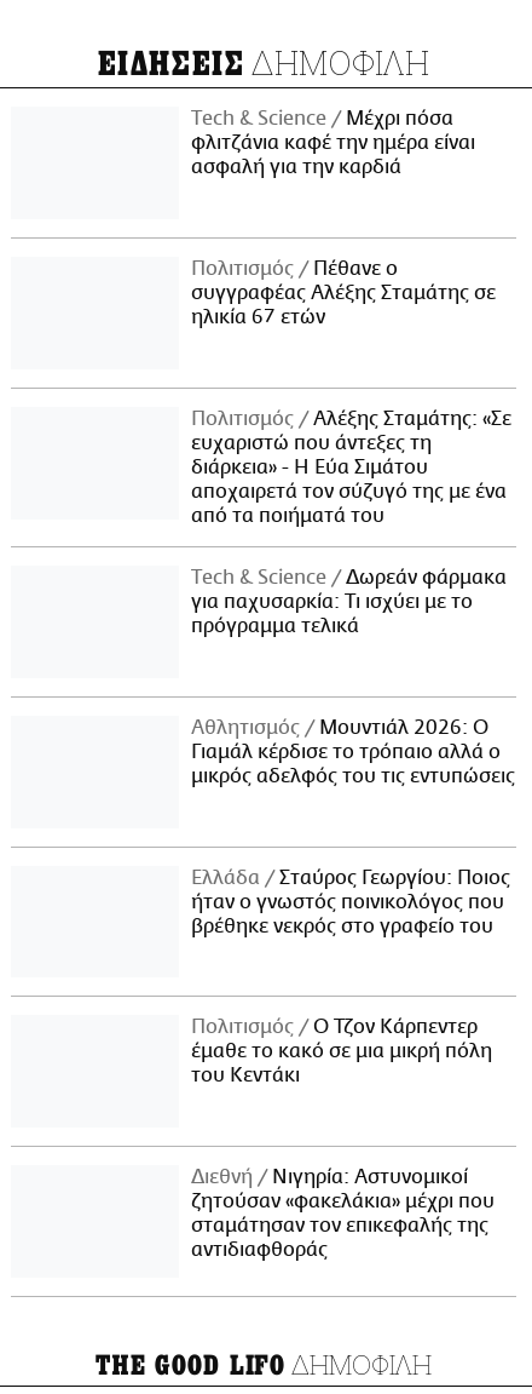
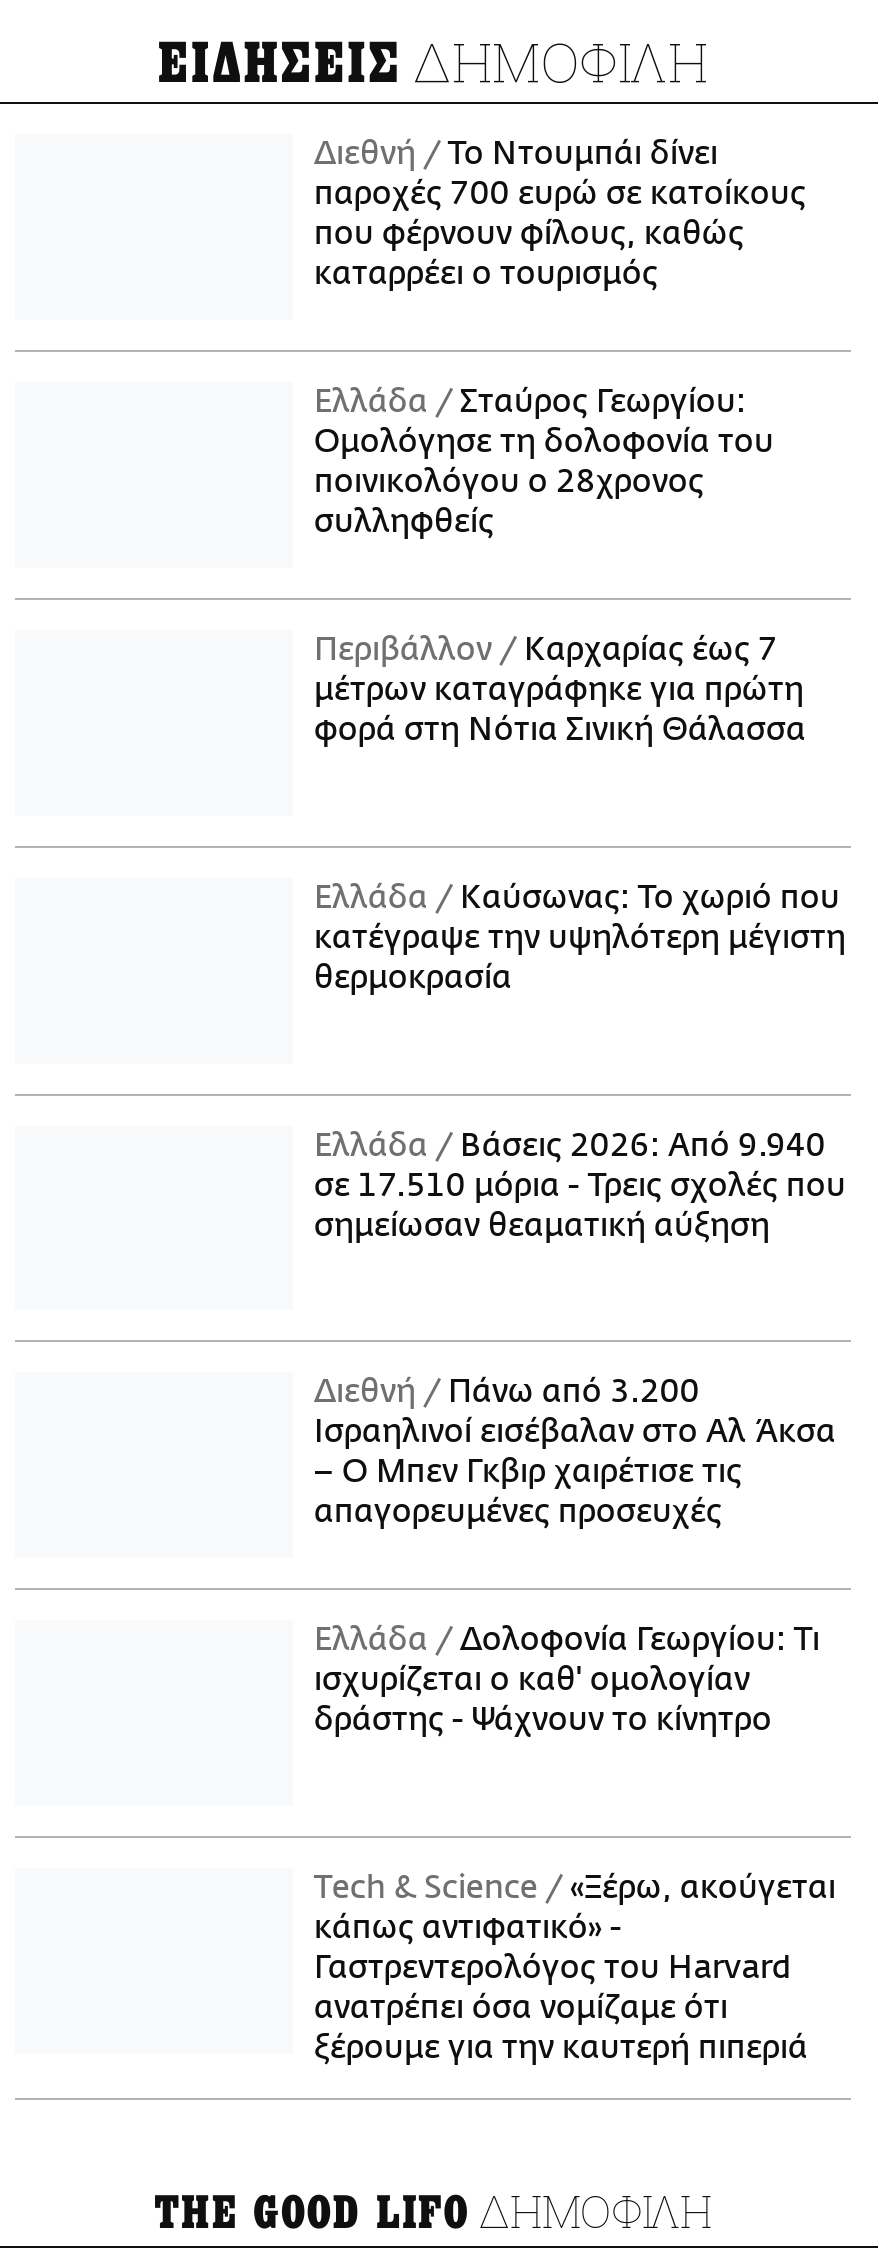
[191,108,476,178] Τech & Science Μέχρι πόσα | φλιτζάνια καφέ την ημέρα είναι | ασφαλή για την καρδιά -> [314,136,806,292] Διεθνή Το Ντουμπάι δίνει | παροχές 700 ευρώ σε κατοίκους | που φέρνουν φίλους, καθώς | καταρρέει ο τουρισμός
[191,258,496,328] Πολιτισμός Πέθανε ο | συγγραφέας Αλέξης Σταμάτης σε | ηλικία 67 ετών -> [314,384,774,540] Ελλάδα Σταύρος Γεωργίου: | Ομολόγησε τη δολοφονία του | ποινικολόγου ο 28χρονος | συλληφθείς
[191,408,512,527] Πολιτισμός Αλέξης Σταμάτης: «Σε | ευχαριστώ που άντεξες τη | διάρκεια» - Η Εύα Σιμάτου | αποχαιρετά τον σύζυγό της με ένα | από τα ποιήματά του -> [314,632,806,748] Περιβάλλον Καρχαρίας έως 7 | μέτρων καταγράφηκε για πρώτη | φορά στη Νότια Σινική Θάλασσα
[191,567,507,637] Τech & Science Δωρεάν φάρμακα | για παχυσαρκία: Τι ισχύει με το | πρόγραμμα τελικά -> [314,879,846,995] Ελλάδα Καύσωνας: Το χωριό που | κατέγραψε την υψηλότερη μέγιστη | θερμοκρασία
[191,717,515,787] Αθλητισμός Μουντιάλ 2026: Ο | Γιαμάλ κέρδισε το τρόπαιο αλλά ο | μικρός αδελφός του τις εντυπώσεις -> [314,1127,846,1243] Ελλάδα Βάσεις 2026: Από 9.940 | σε 17.510 μόρια - Τρεις σχολές που | σημείωσαν θεαματική αύξηση
[191,867,511,937] Ελλάδα Σταύρος Γεωργίου: Ποιος | ήταν ο γνωστός ποινικολόγος που | βρέθηκε νεκρός στο γραφείο του -> [314,1375,836,1531] Διεθνή Πάνω από 3.200 | Ισραηλινοί εισέβαλαν στο Αλ Άκσα | – Ο Μπεν Γκβιρ χαιρέτισε τις | απαγορευμένες προσευχές
[191,1017,492,1087] Πολιτισμός Ο Τζον Κάρπεντερ | έμαθε το κακό σε μια μικρή πόλη | του Κεντάκι -> [314,1623,820,1739] Ελλάδα Δολοφονία Γεωργίου: Τι | ισχυρίζεται ο καθ' ομολογίαν | δράστης - Ψάχνουν το κίνητρο
[191,1167,495,1261] Διεθνή Νιγηρία: Αστυνομικοί | ζητούσαν «φακελάκια» μέχρι που | σταμάτησαν τον επικεφαλής της | αντιδιαφθοράς -> [314,1870,836,2066] Τech & Science «Ξέρω, ακούγεται | κάπως αντιφατικό» - | Γαστρεντερολόγος του Harvard | ανατρέπει όσα νομίζαμε ότι | ξέρουμε για την καυτερή πιπεριά

